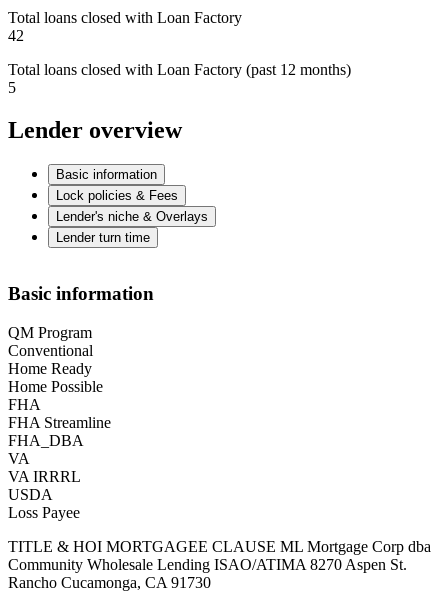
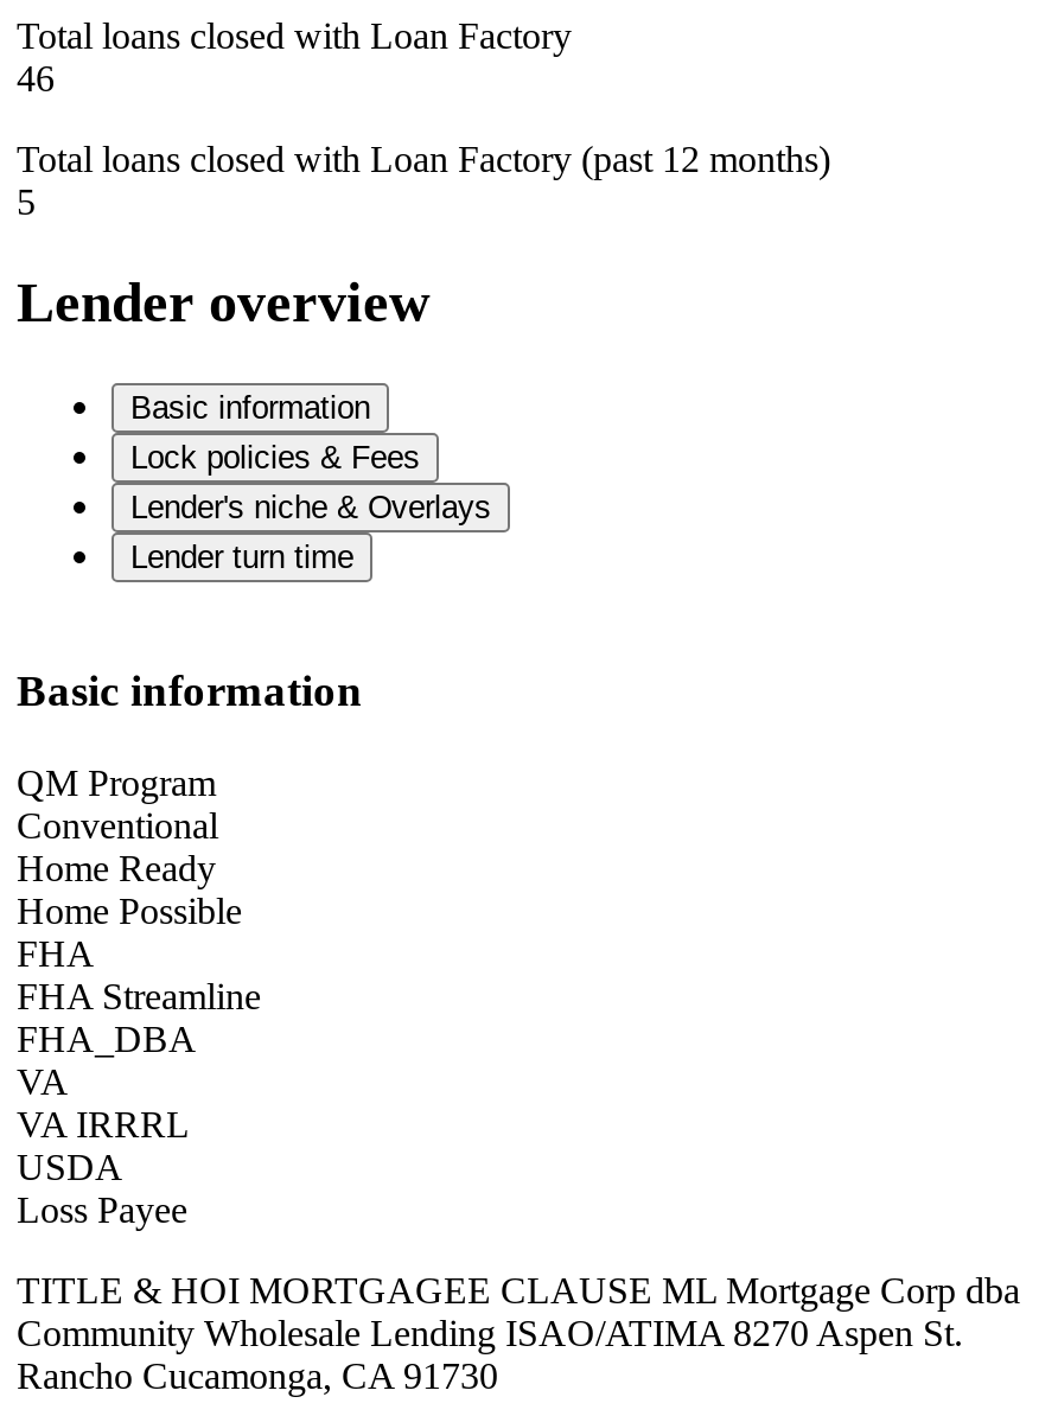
[8,27,24,44] 42 -> [17,59,55,100] 46

